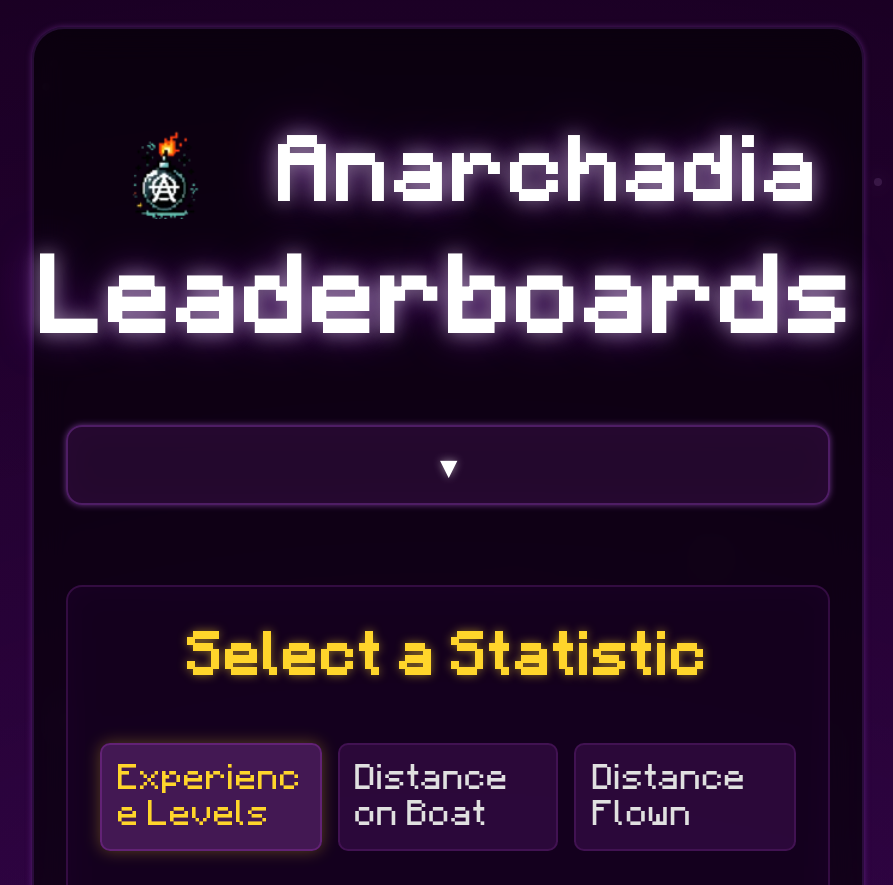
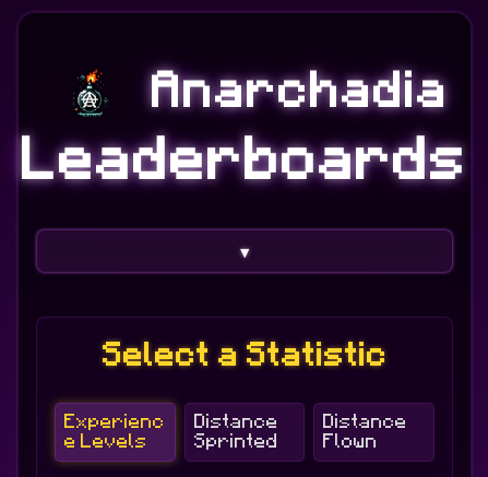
[355,799,487,829] on Boat -> [194,433,278,450] Sprinted

